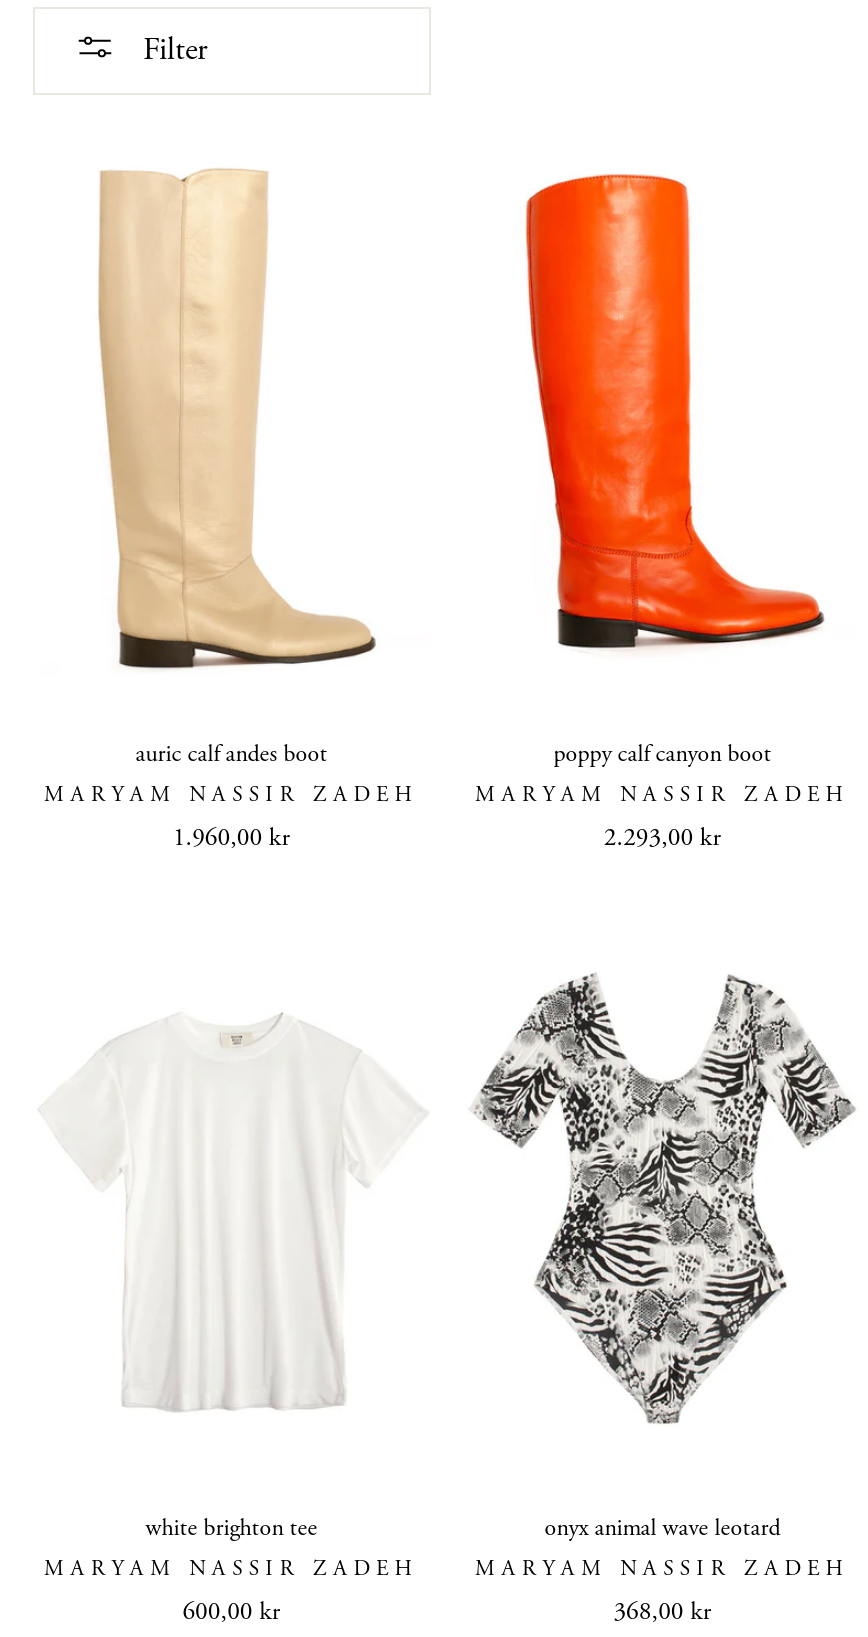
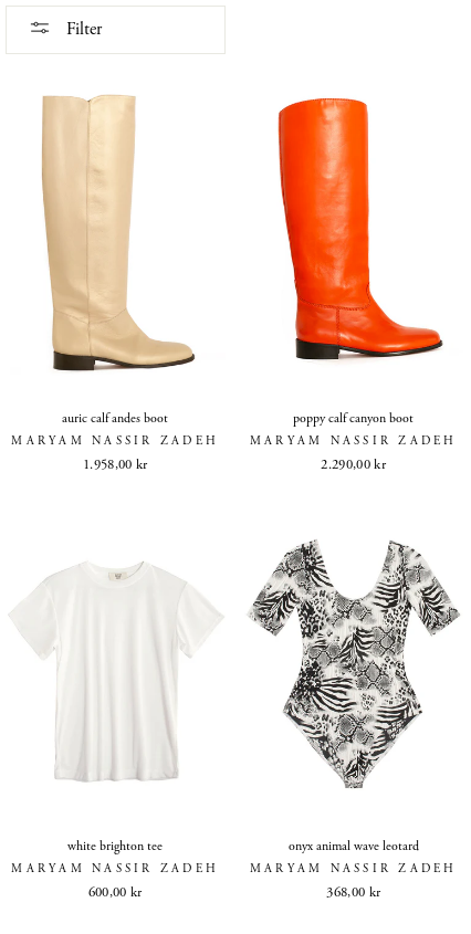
[173,821,290,855] 1.960,00 kr -> [83,456,148,474] 1.958,00 kr
[604,821,721,855] 2.293,00 kr -> [321,456,386,474] 2.290,00 kr

